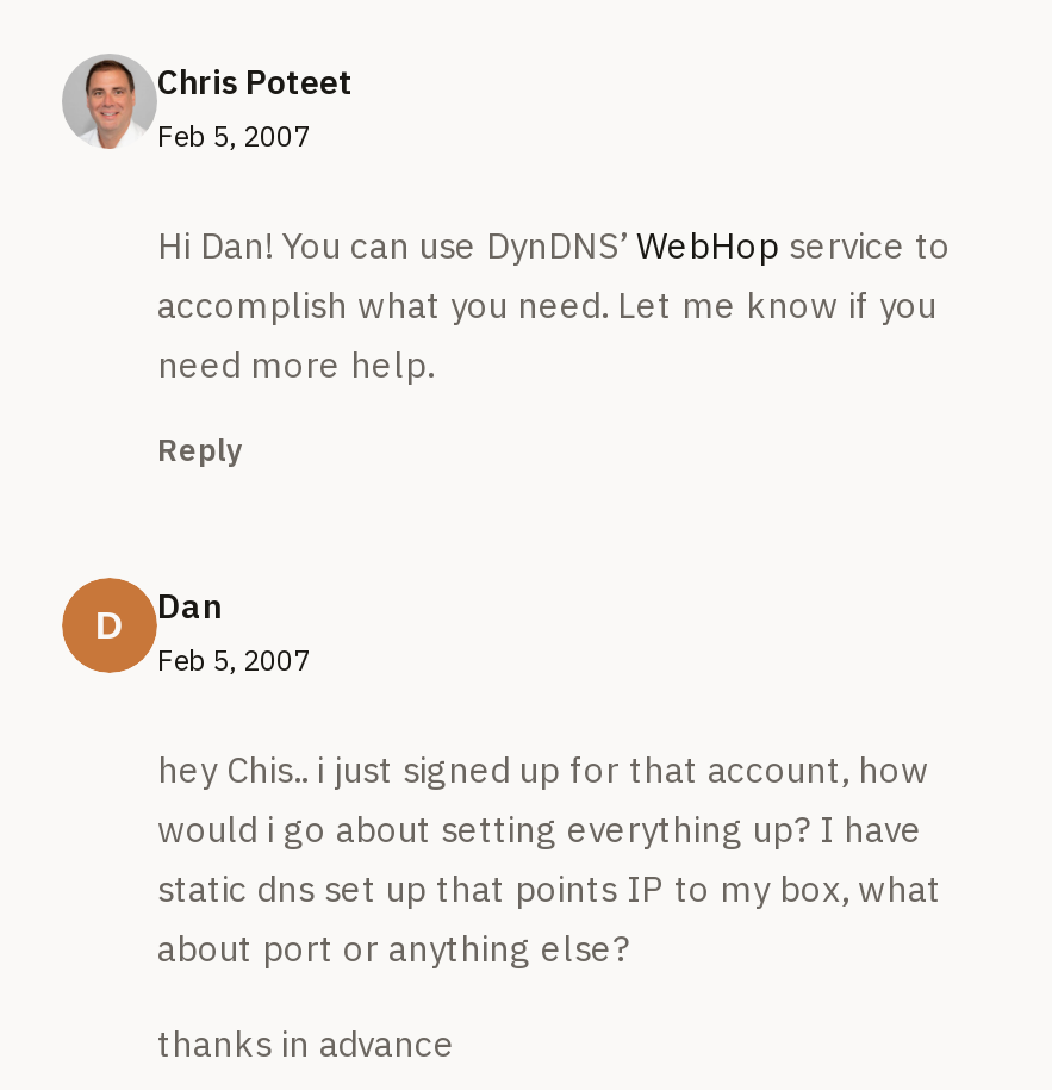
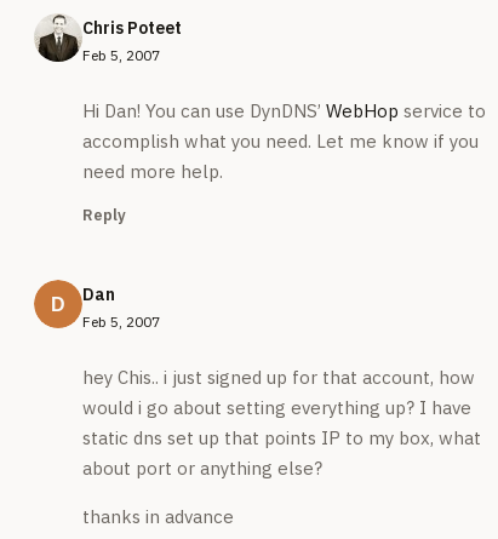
[64,56,150,151] [image] -> [36,15,80,63] [image]

